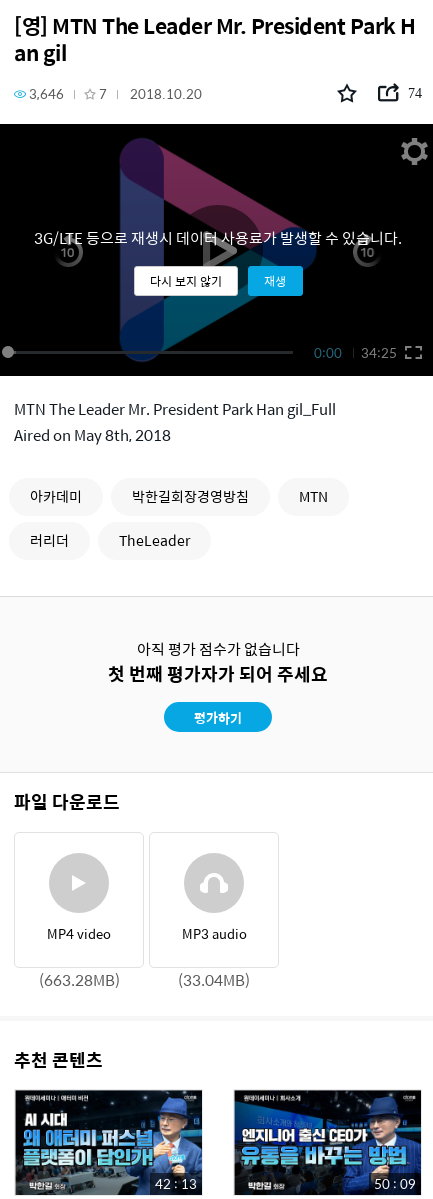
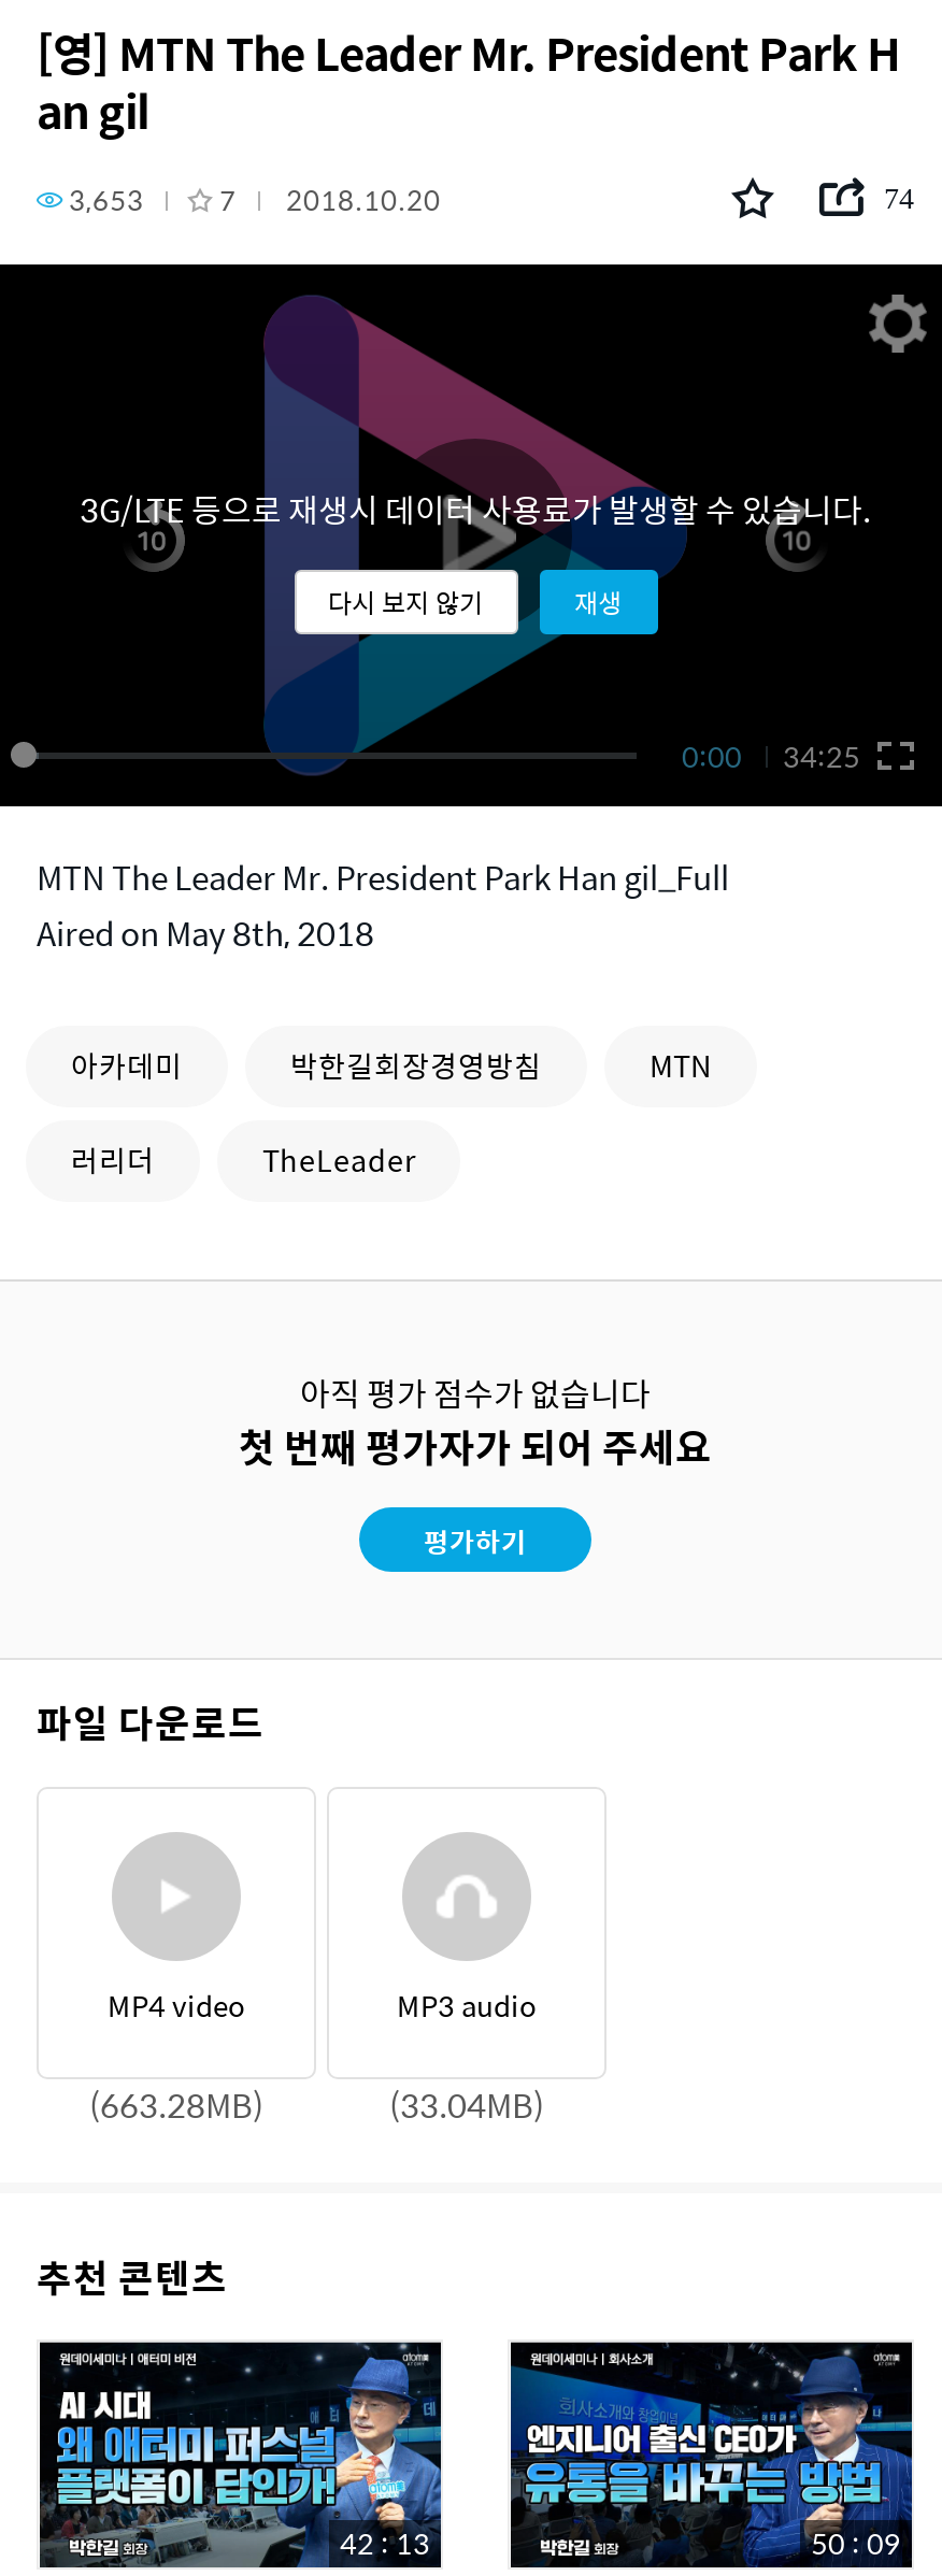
[29,83,202,104] 3,646 7 2018.10.20 -> [69,177,441,222] 3,653 7 2018.10.20

